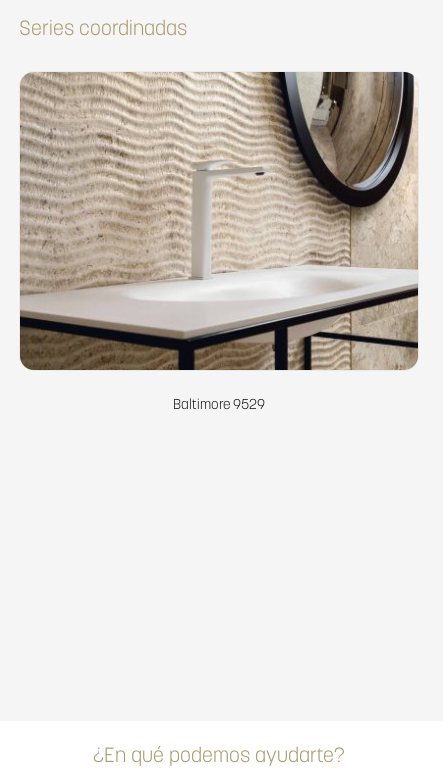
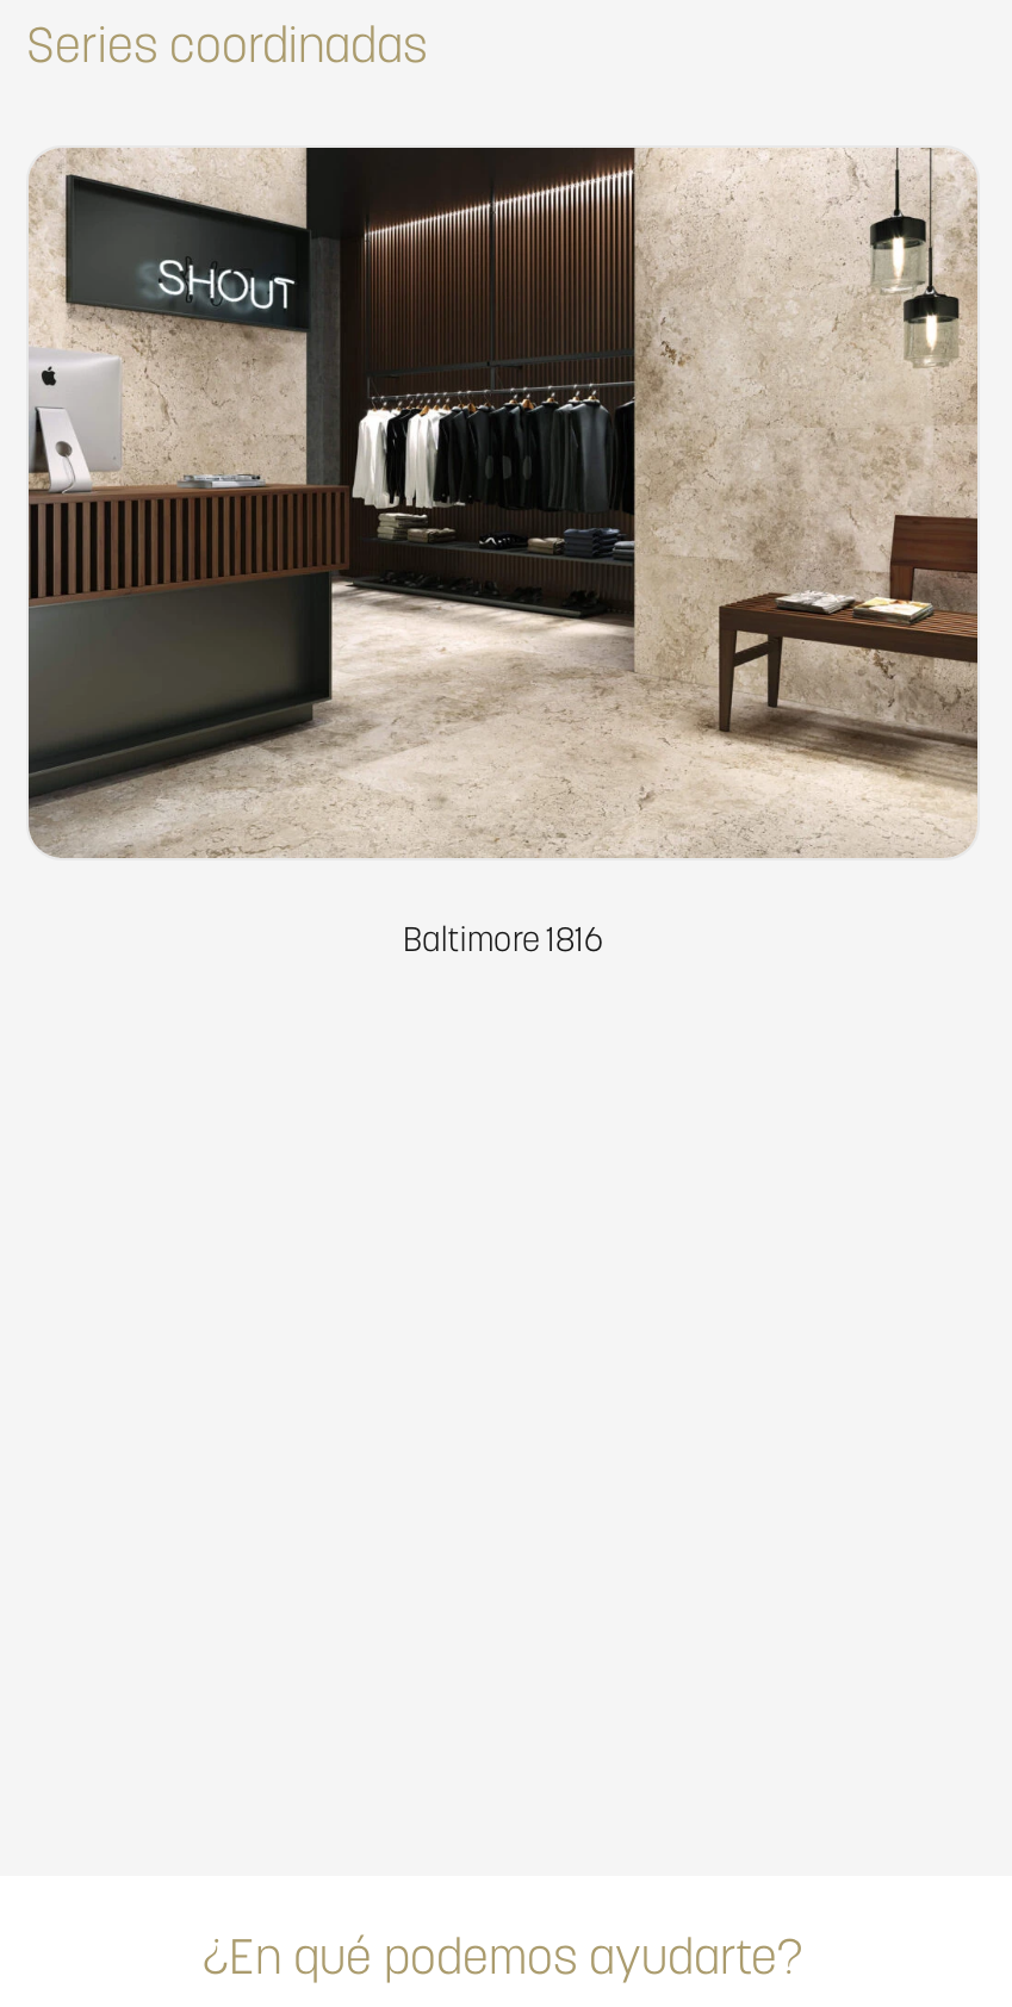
[20,71,419,413] [image] | Baltimore 9529 -> [29,145,980,961] [image] | Baltimore 1816

